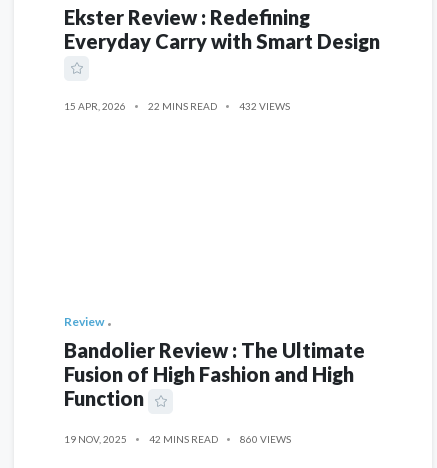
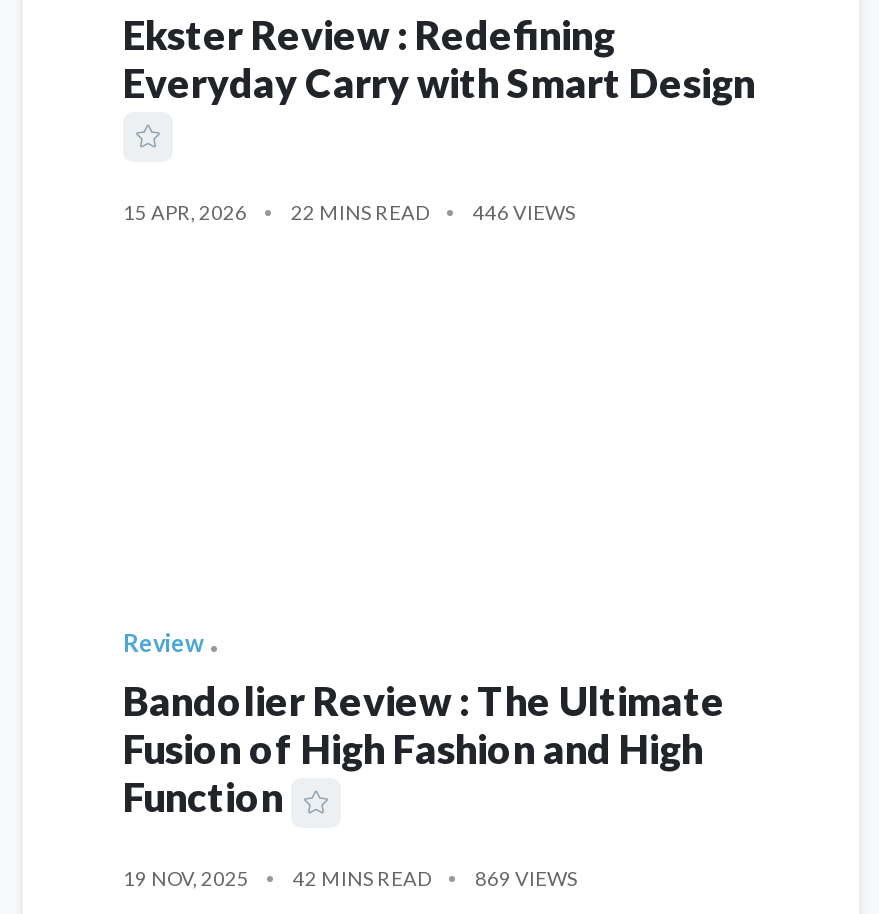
[64,100,290,112] 15 APR, 2026 22 MINS READ 432 VIEWS -> [123,199,575,223] 15 APR, 2026 22 MINS READ 446 VIEWS
[64,433,291,445] 19 NOV, 2025 42 MINS READ 860 VIEWS -> [123,865,577,889] 19 NOV, 2025 42 MINS READ 869 VIEWS

